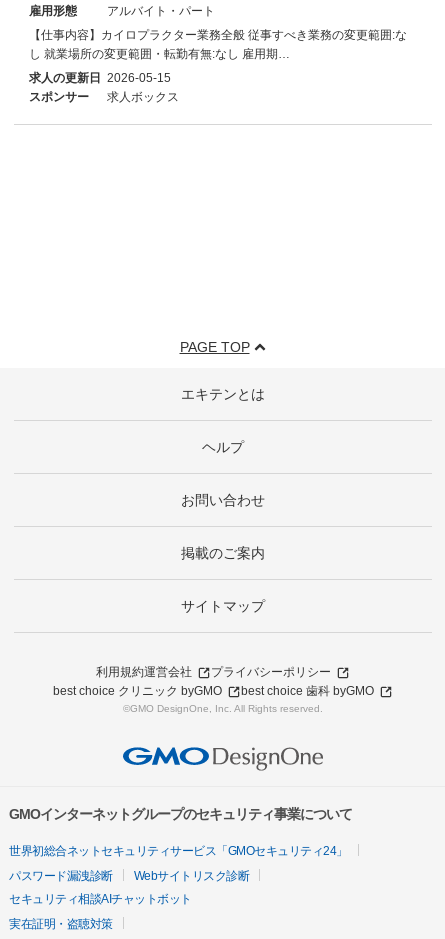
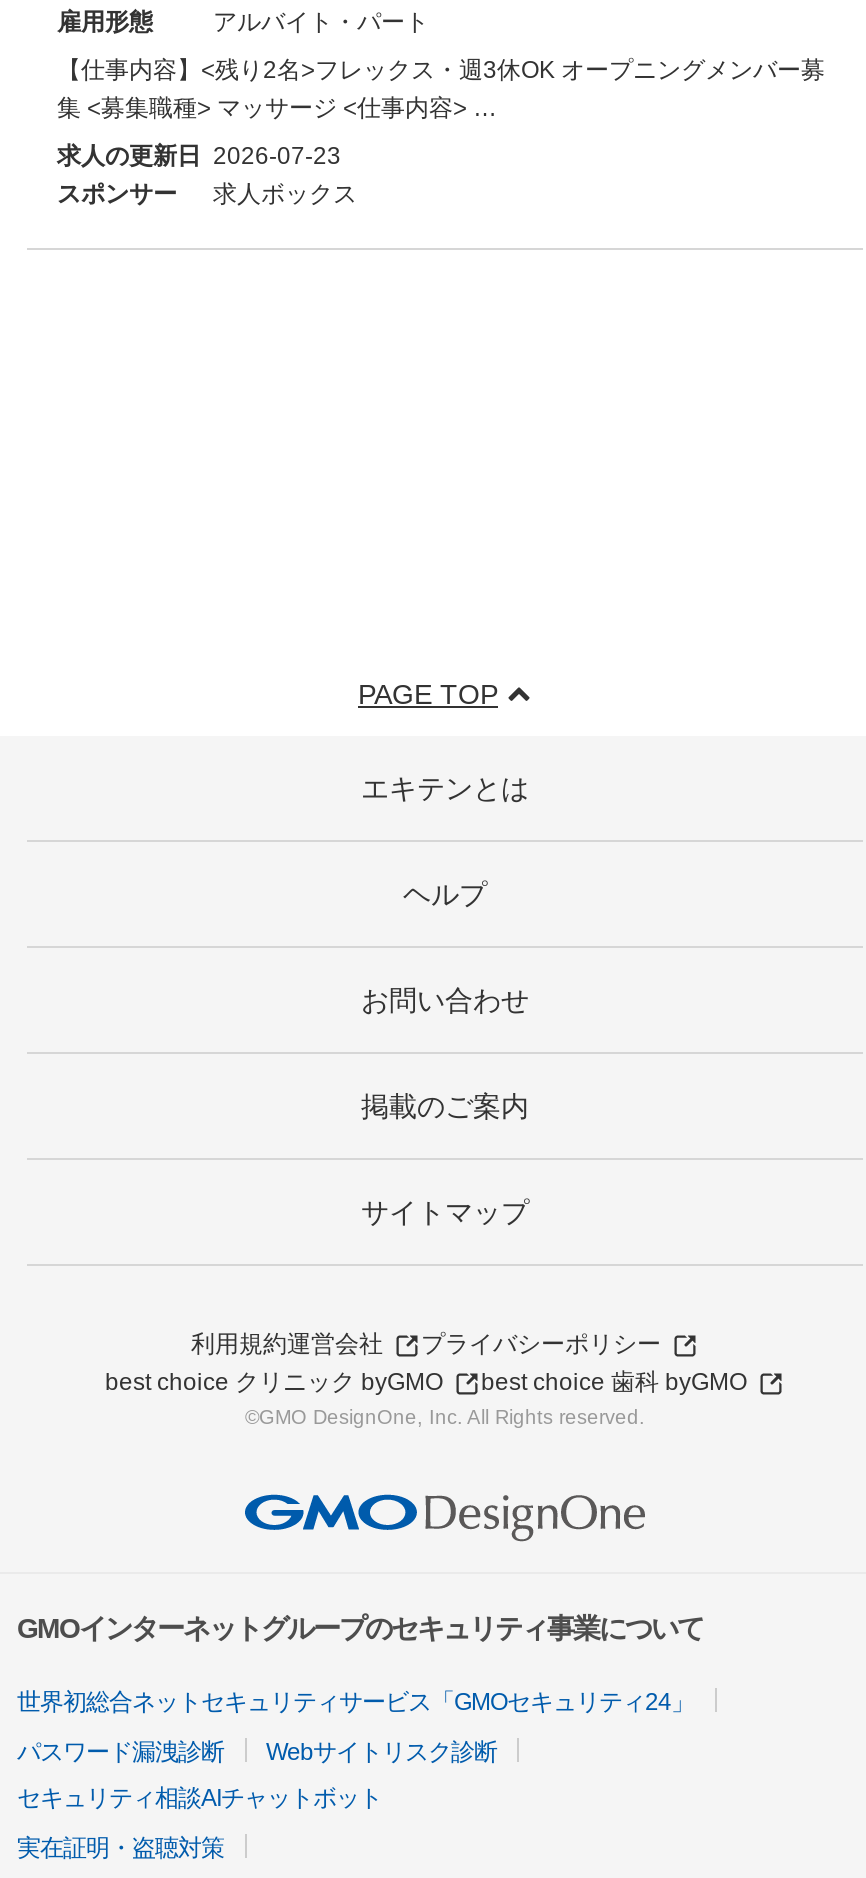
[29,28,407,61] 【仕事内容】カイロプラクター業務全般 従事すべき業務の変更範囲:な | し 就業場所の変更範囲・転勤有無:なし 雇用期… -> [57,55,825,121] 【仕事内容】<残り2名>フレックス・週3休OK オープニングメンバー募 | 集 <募集職種> マッサージ <仕事内容> …
[29,71,171,85] 求人の更新日 2026-05-15 -> [57,141,341,169] 求人の更新日 2026-07-23

